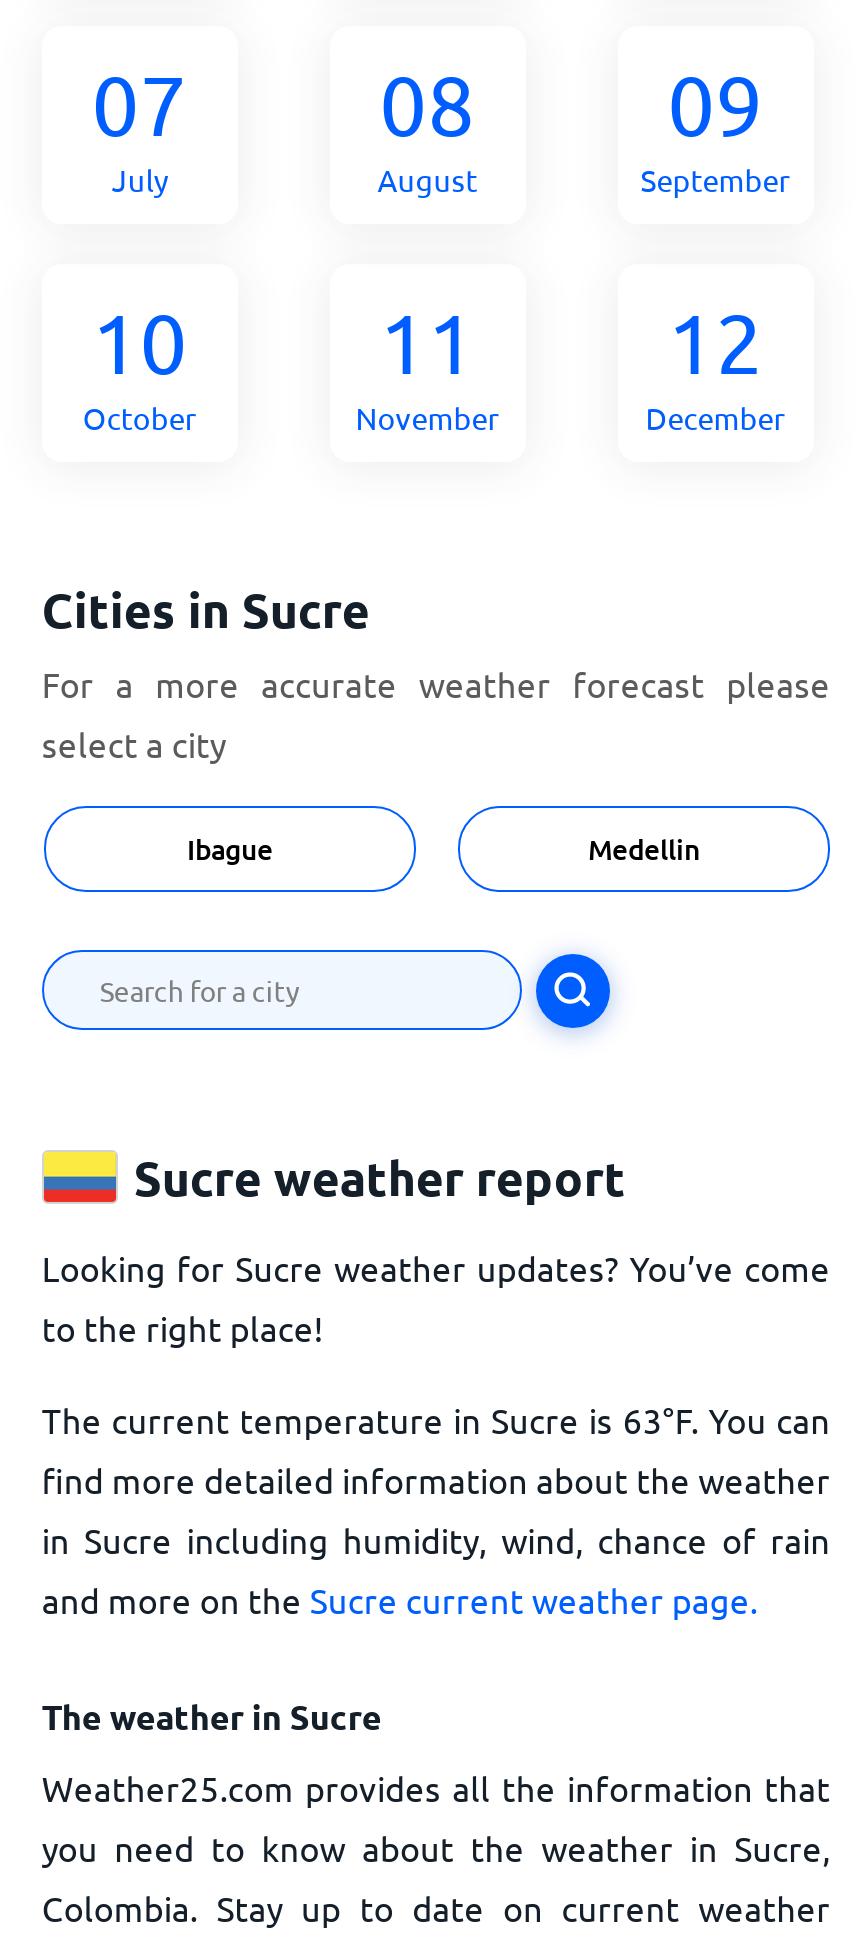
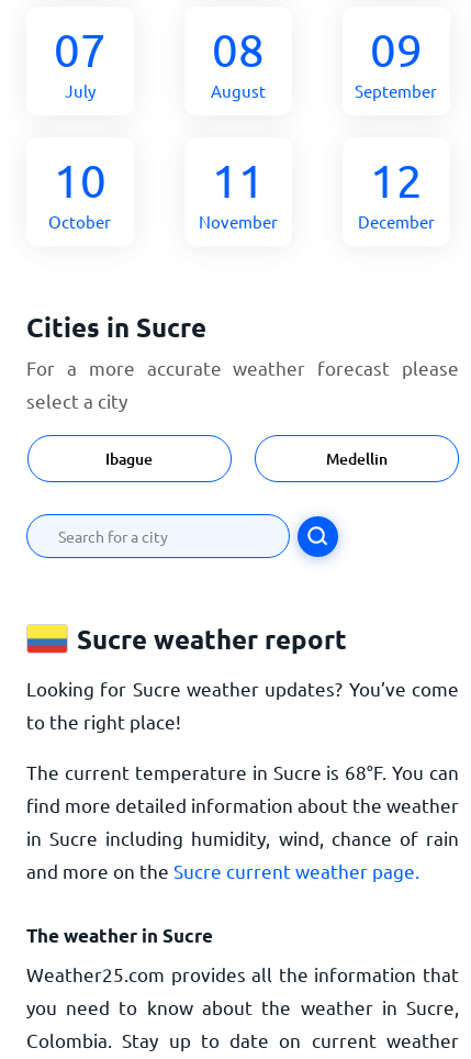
[42,1398,830,1440] The current temperature in Sucre is 63°F. You can -> [26,760,459,783] The current temperature in Sucre is 68°F. You can

